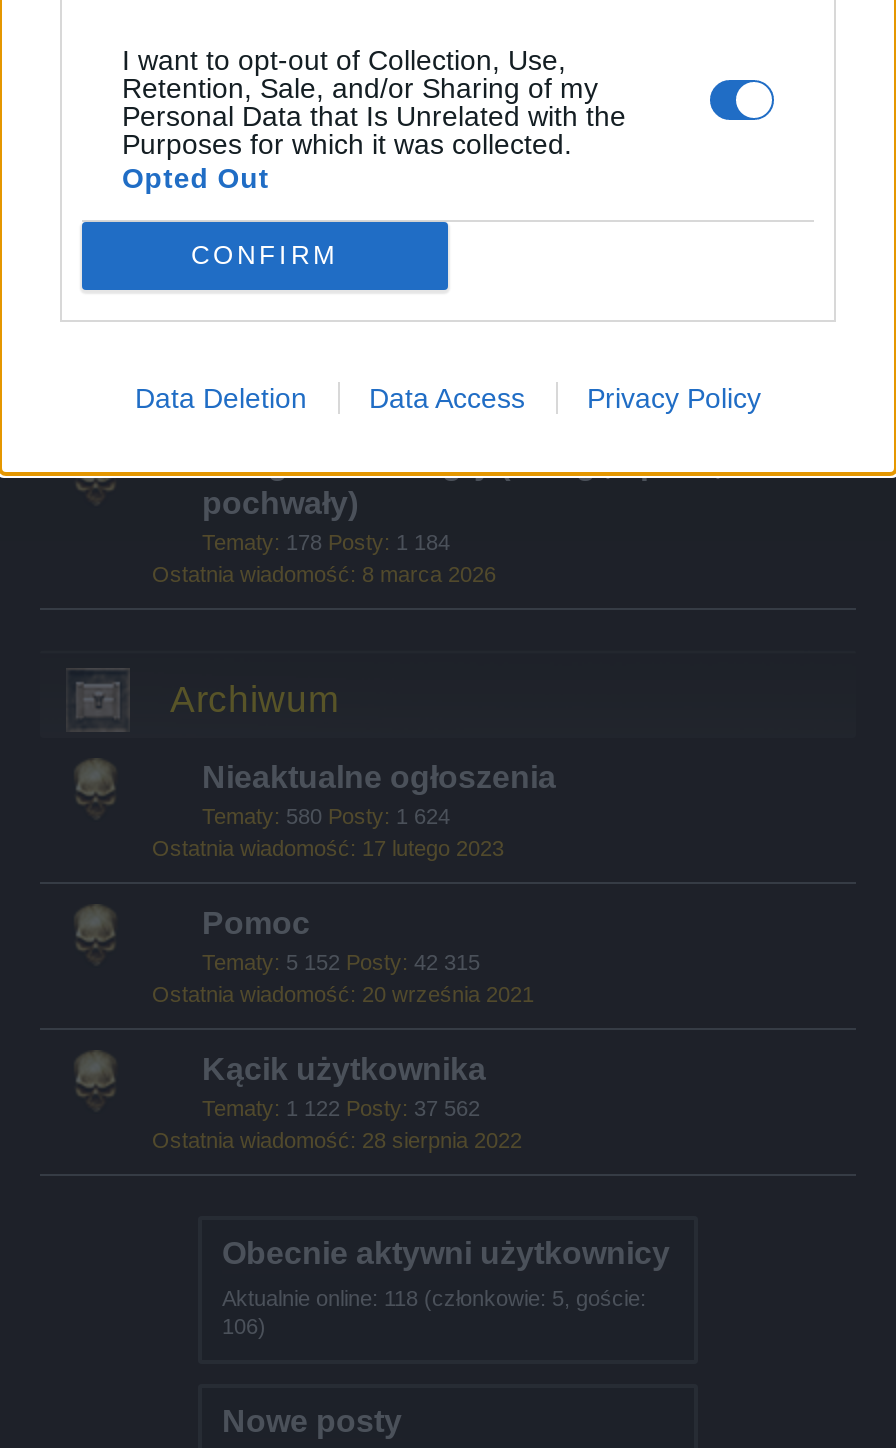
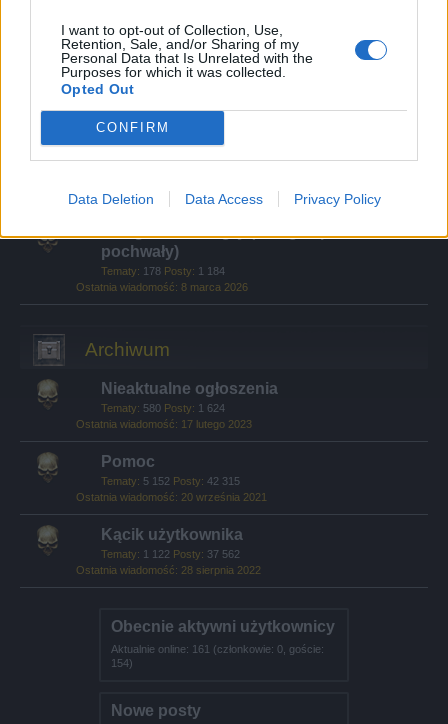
[222,1286,646,1310] Aktualnie online: 118 (członkowie: 5, goście: -> [111,643,324,655] Aktualnie online: 161 (członkowie: 0, goście:
[222,1314,266,1338] 106) -> [111,657,133,669] 154)

